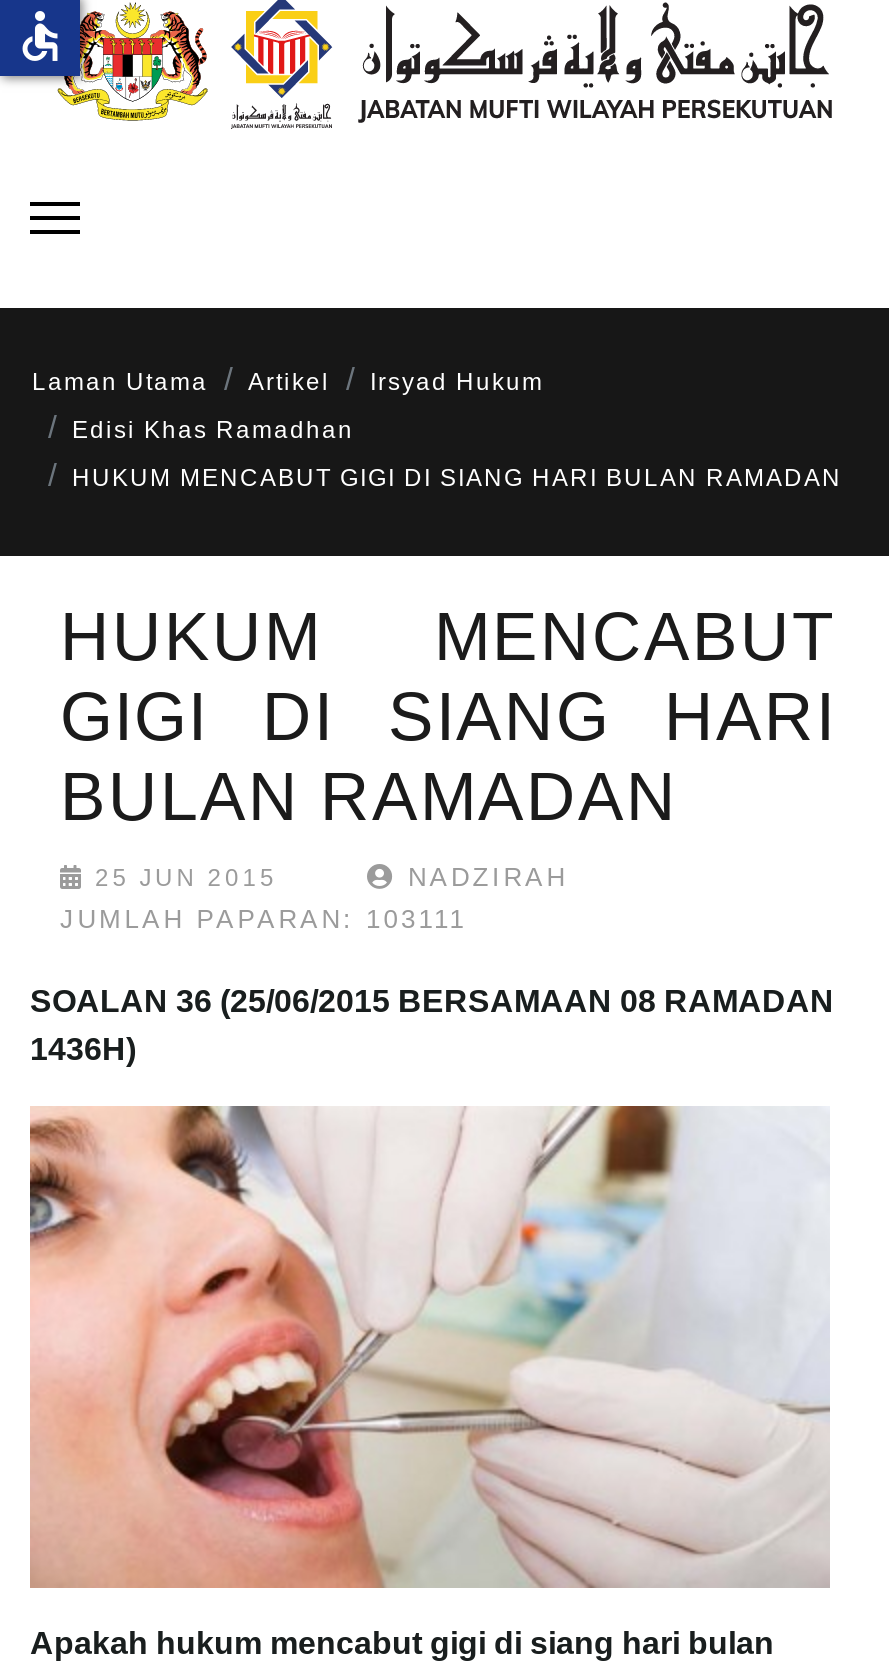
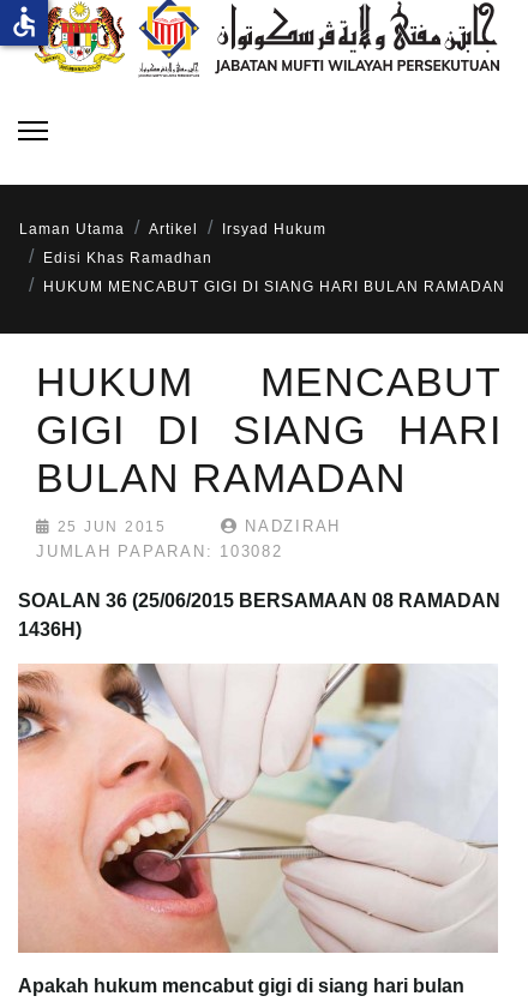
[60,905,467,935] JUMLAH PAPARAN: 103111 -> [36,543,283,561] JUMLAH PAPARAN: 103082

